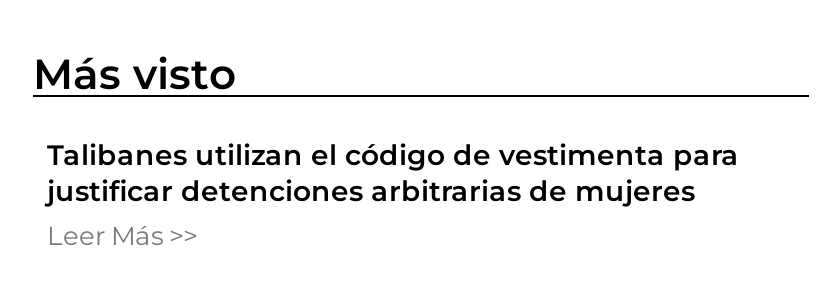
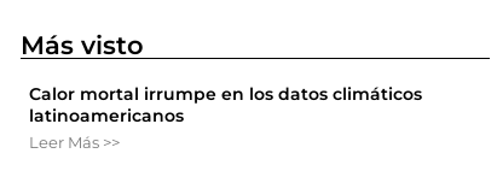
[47,136,739,208] Talibanes utilizan el código de vestimenta para | justificar detenciones arbitrarias de mujeres -> [29,83,422,126] Calor mortal irrumpe en los datos climáticos | latinoamericanos

